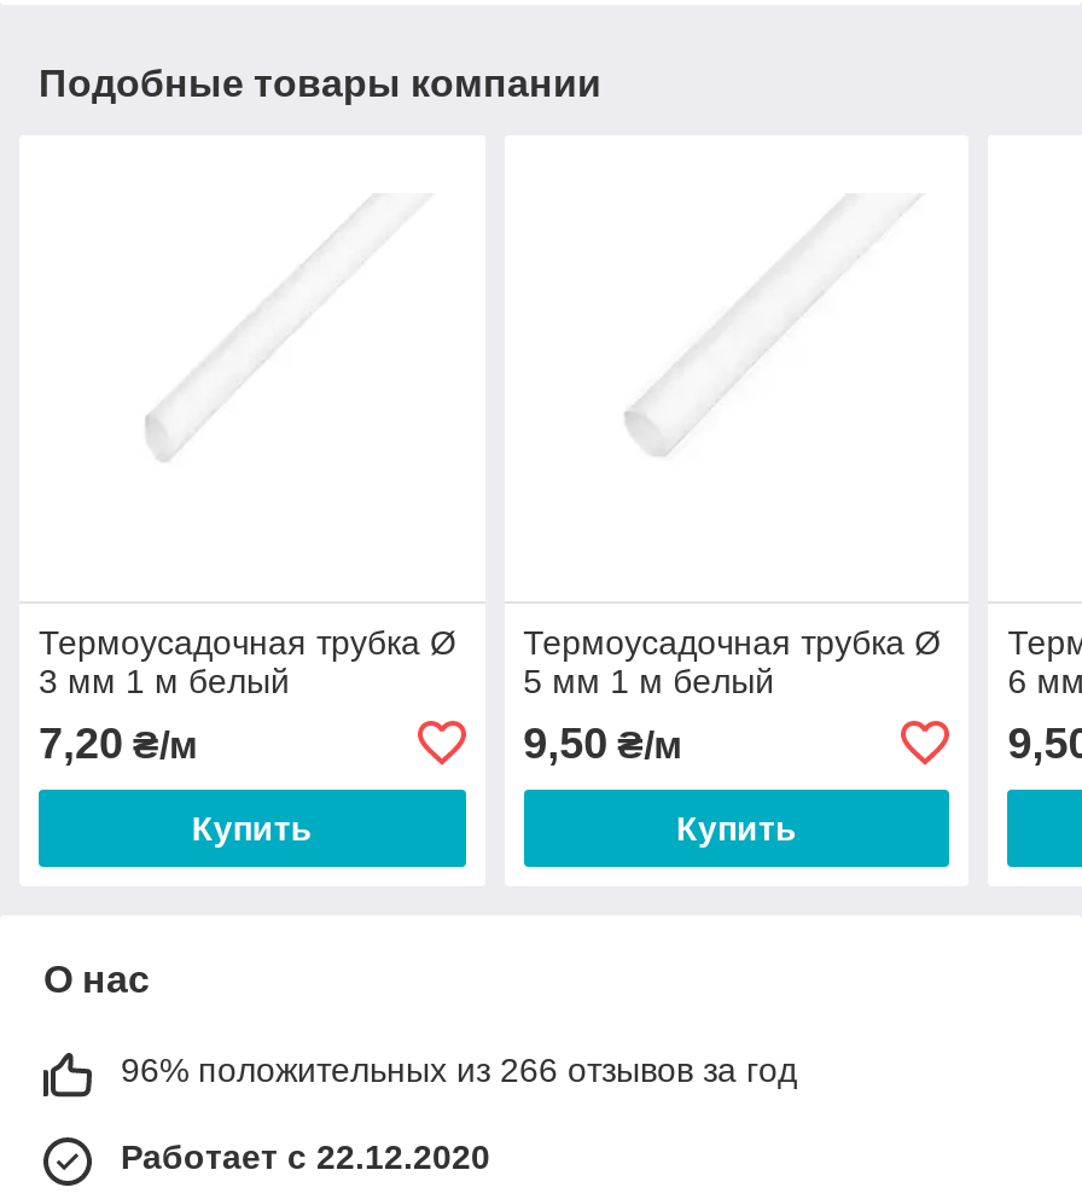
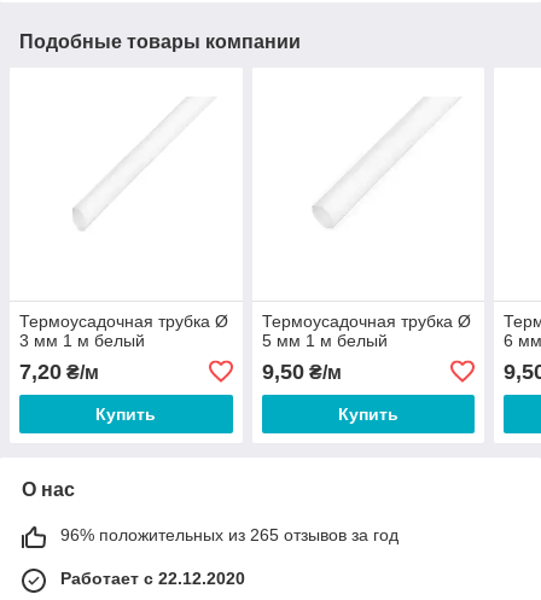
[121,1050,797,1089] 96% положительных из 266 отзывов за год -> [60,525,399,544] 96% положительных из 265 отзывов за год

